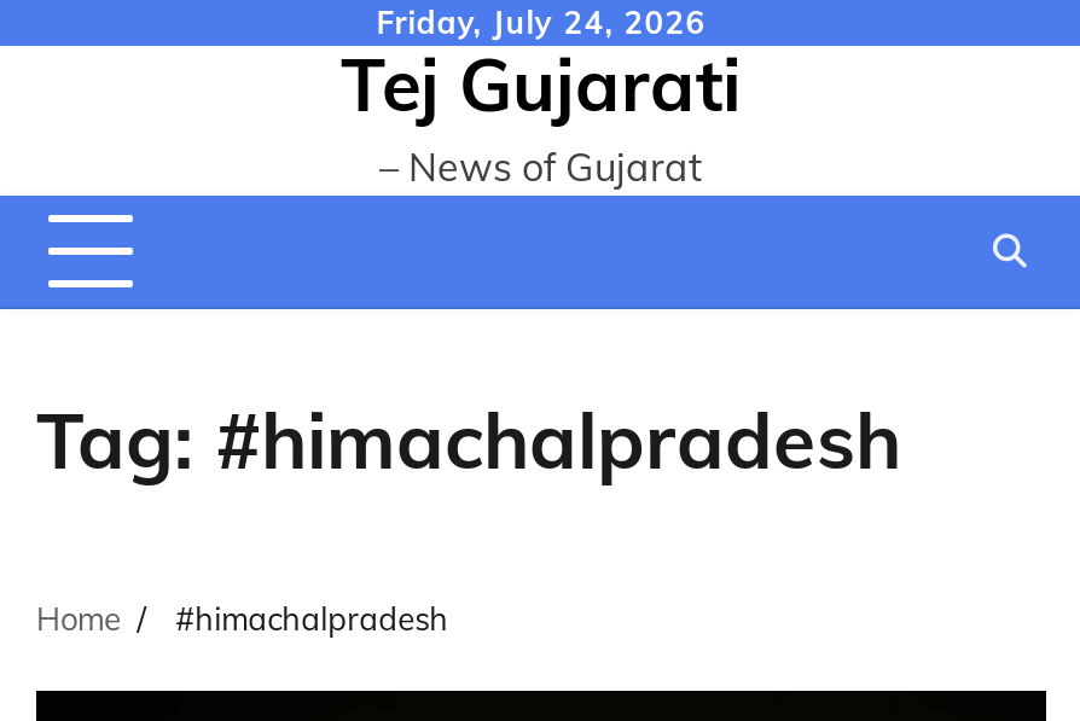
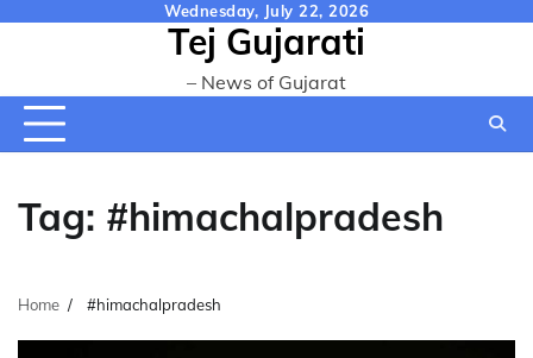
[376,2,706,41] Friday, July 24, 2026 -> [164,1,369,20] Wednesday, July 22, 2026

